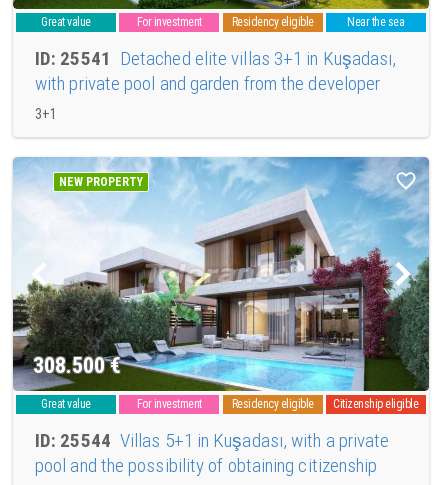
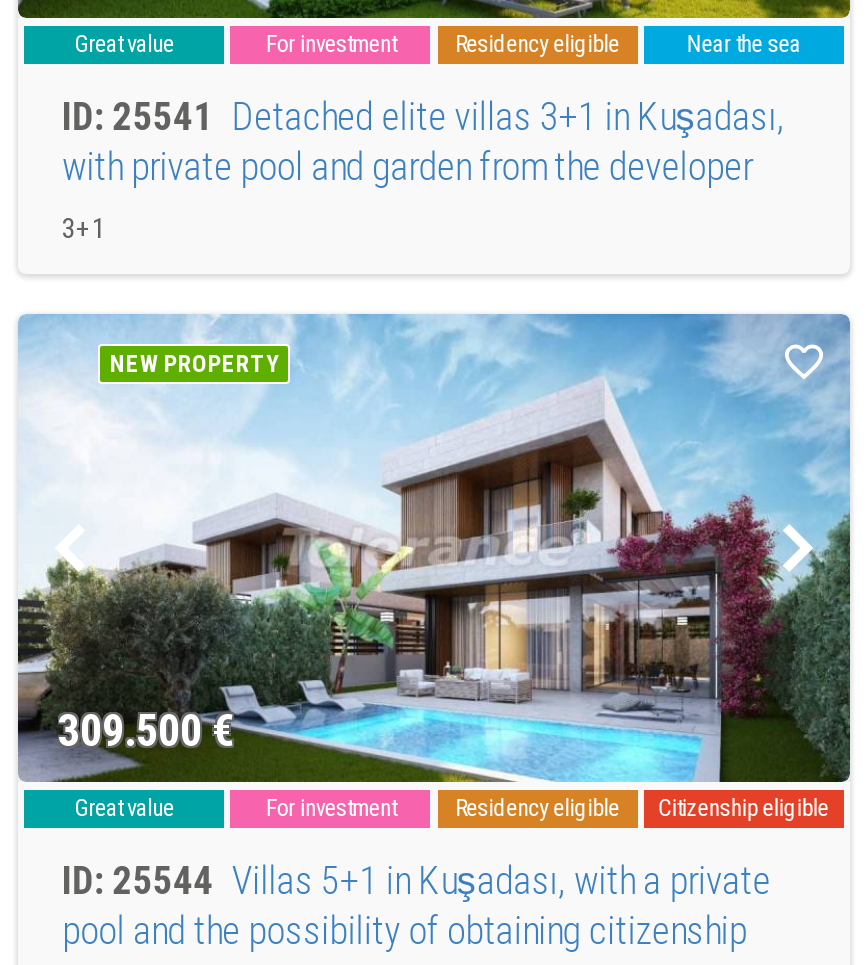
[33,353,121,378] 308.500€ -> [58,706,234,756] 309.500€

